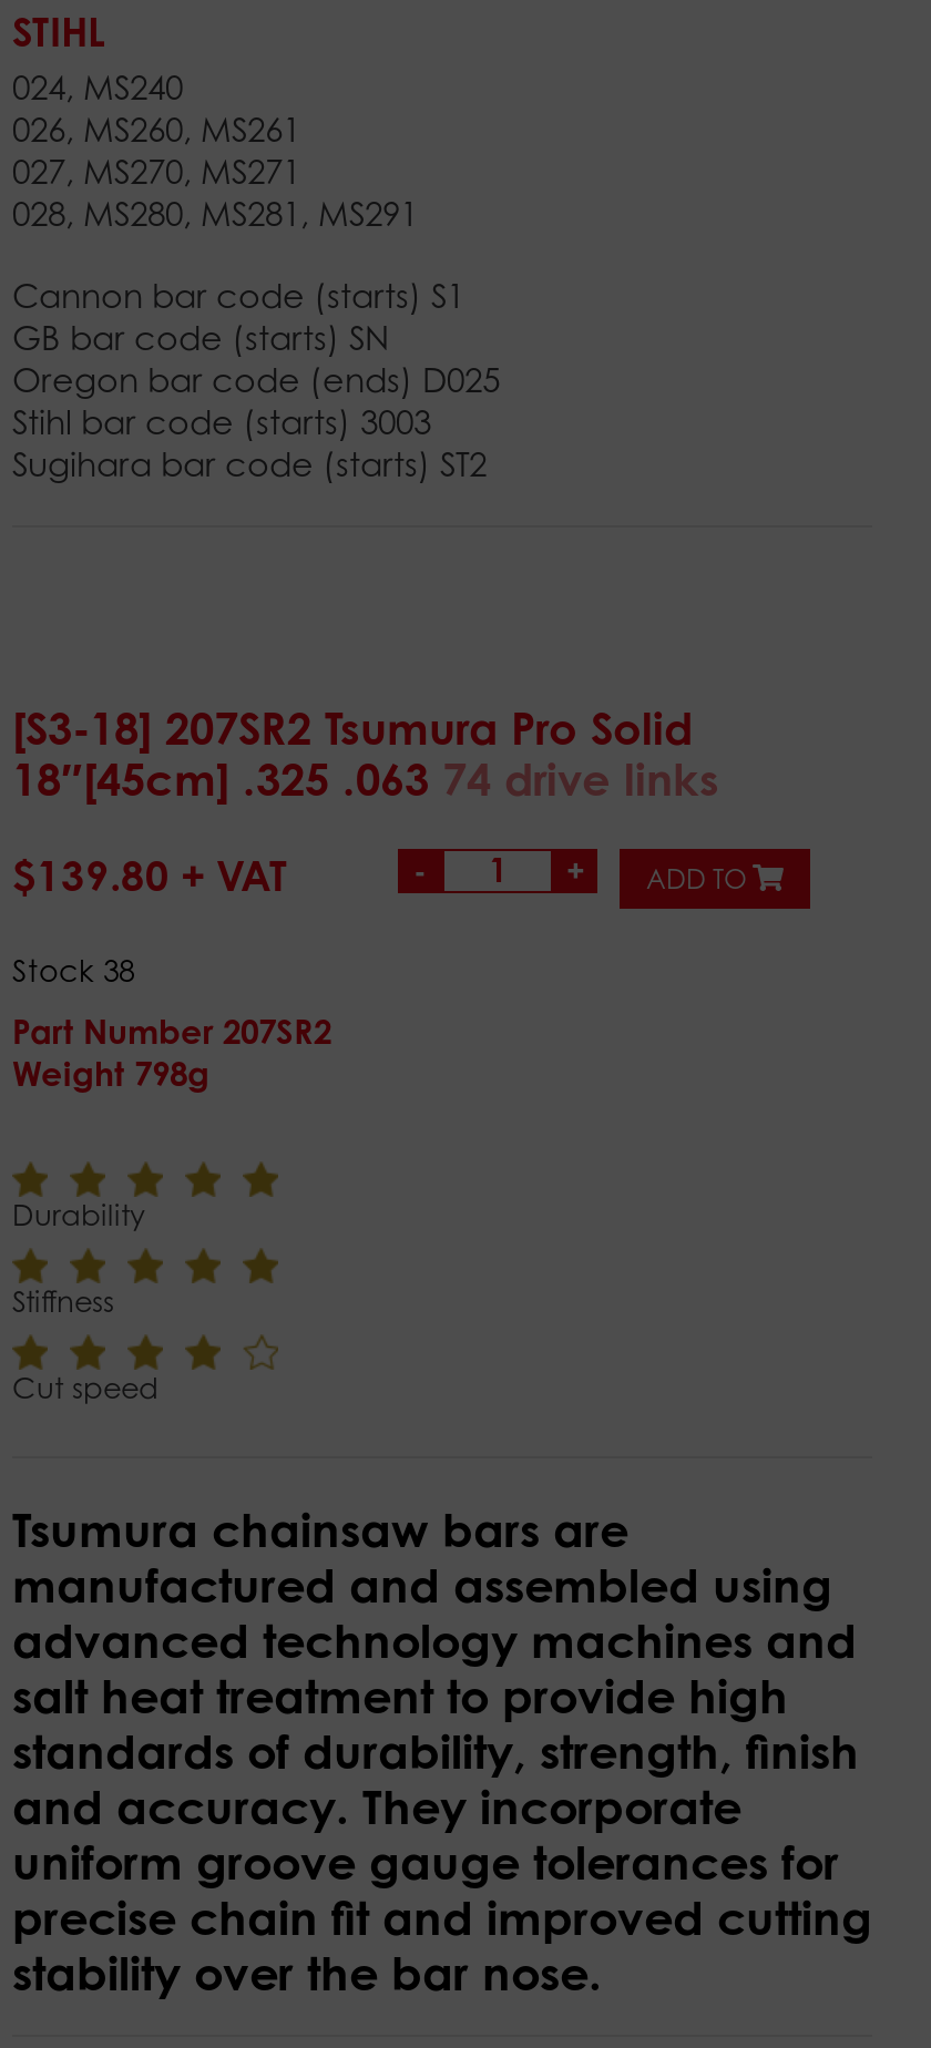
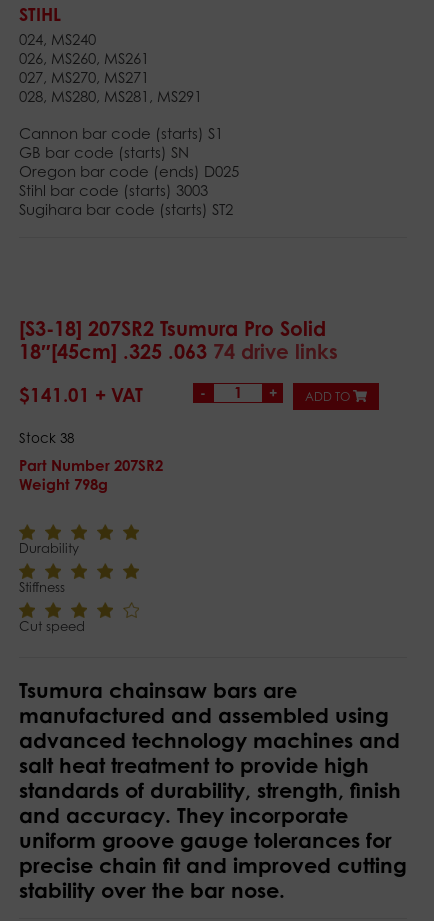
[12,849,170,900] $139.80 -> [19,383,90,406] $141.01

